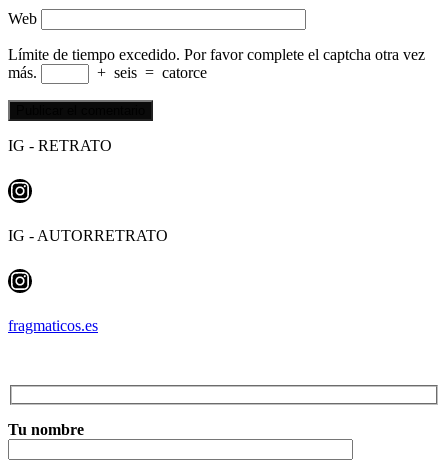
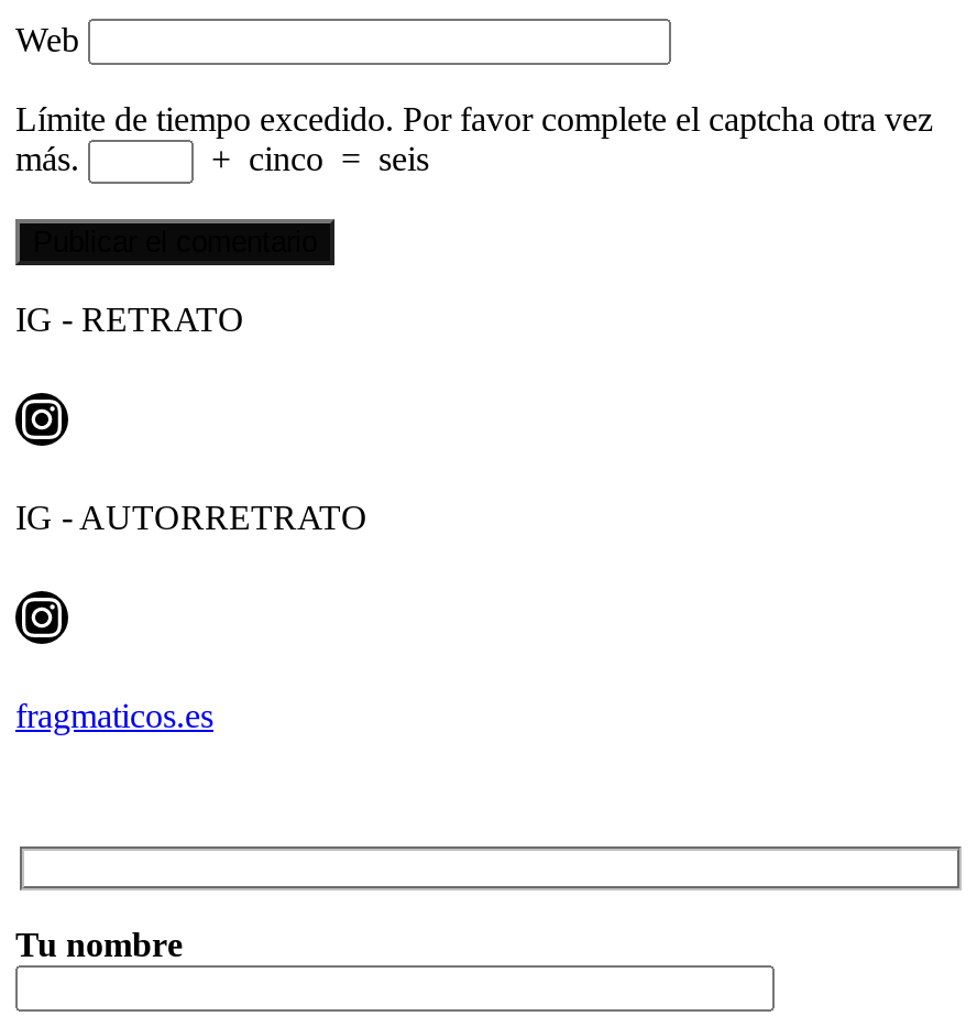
[93,64,207,81] + seis = catorce -> [202,140,429,178] + cinco = seis

